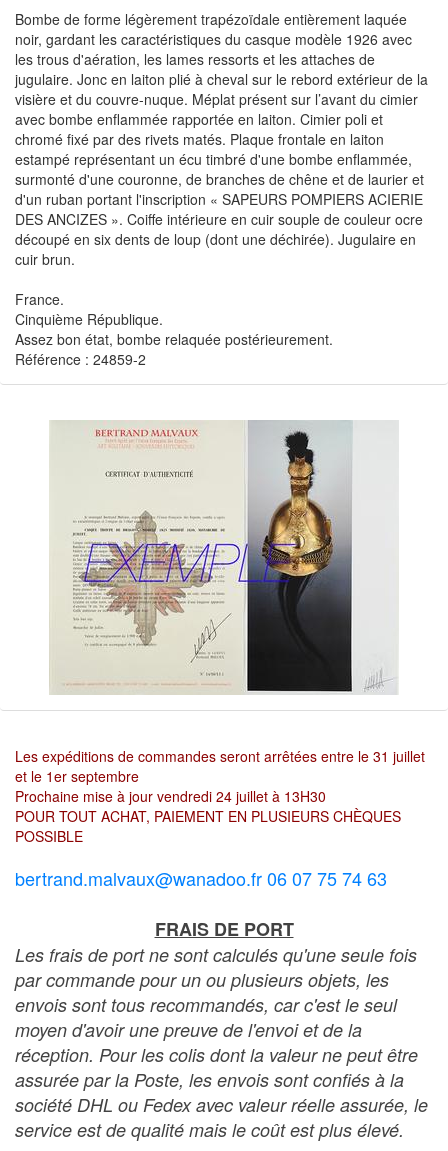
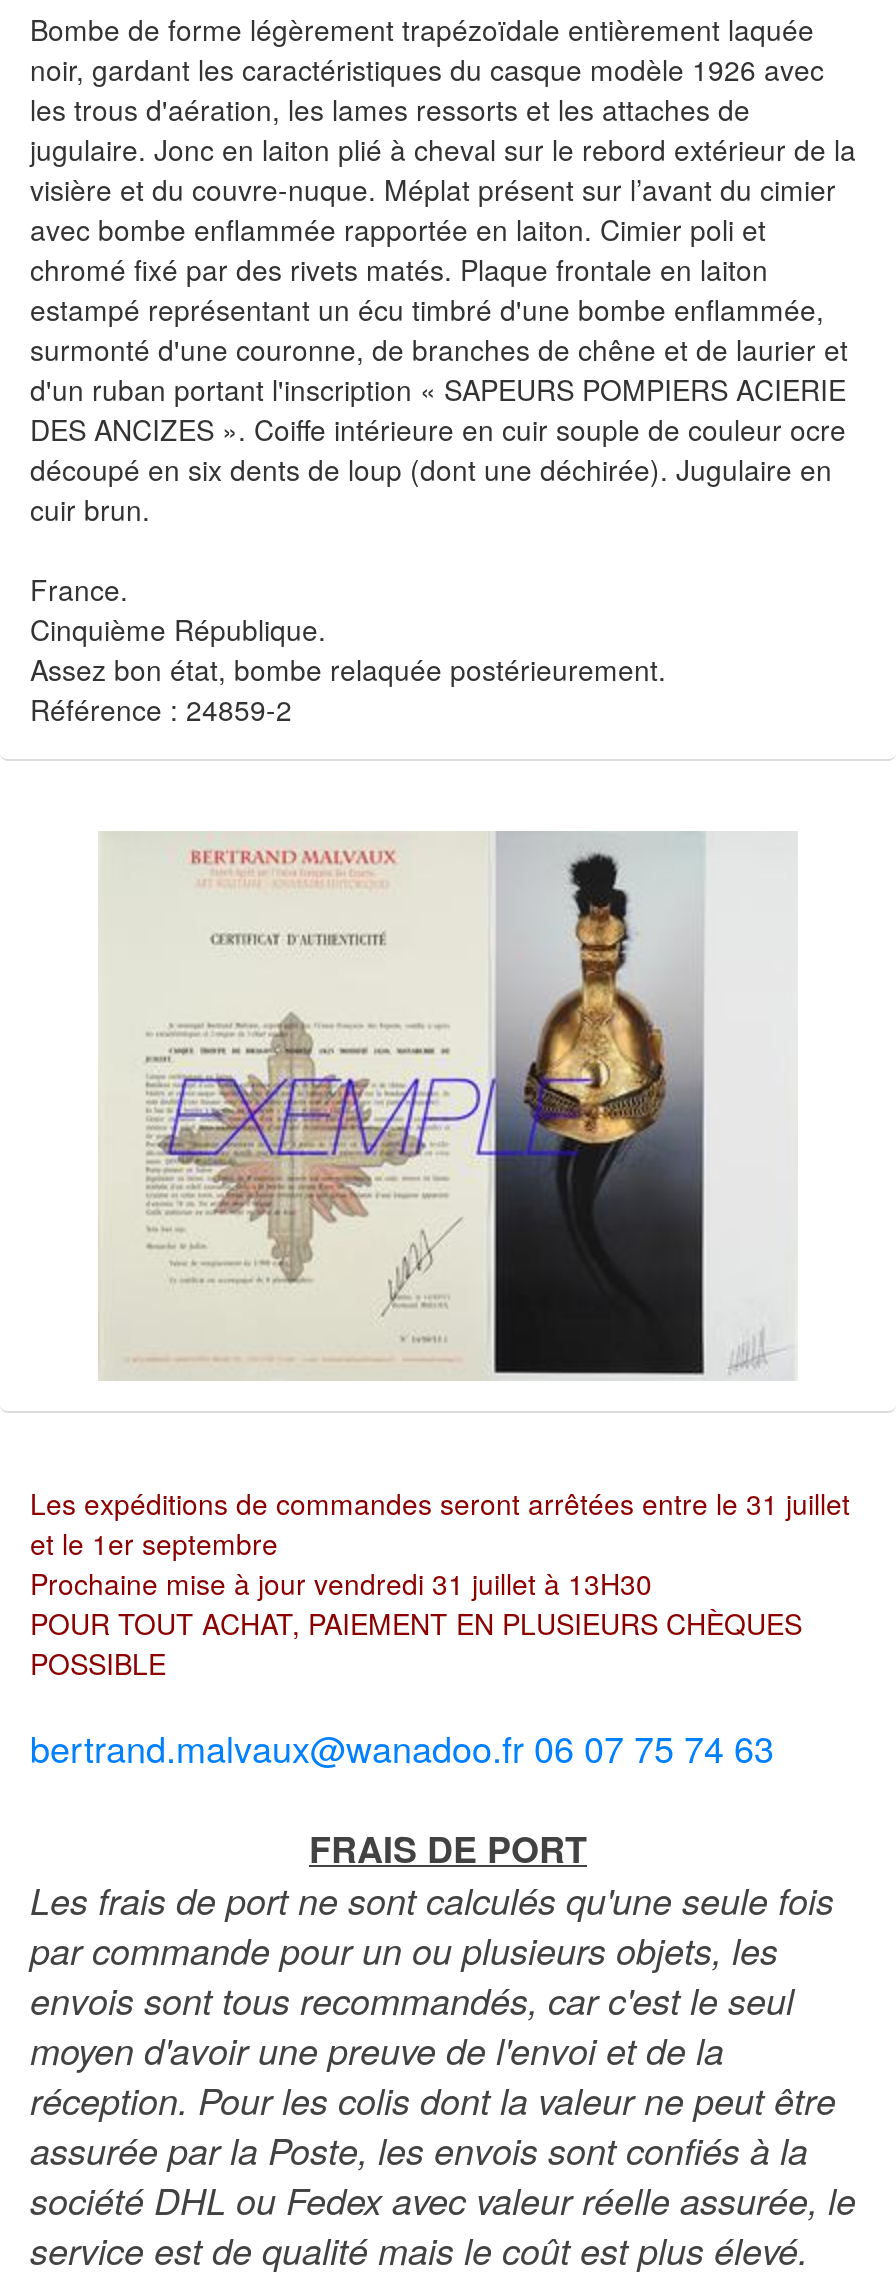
[15,786,326,806] Prochaine mise à jour vendredi 24 juillet à 13H30 -> [30,1563,652,1603] Prochaine mise à jour vendredi 31 juillet à 13H30

